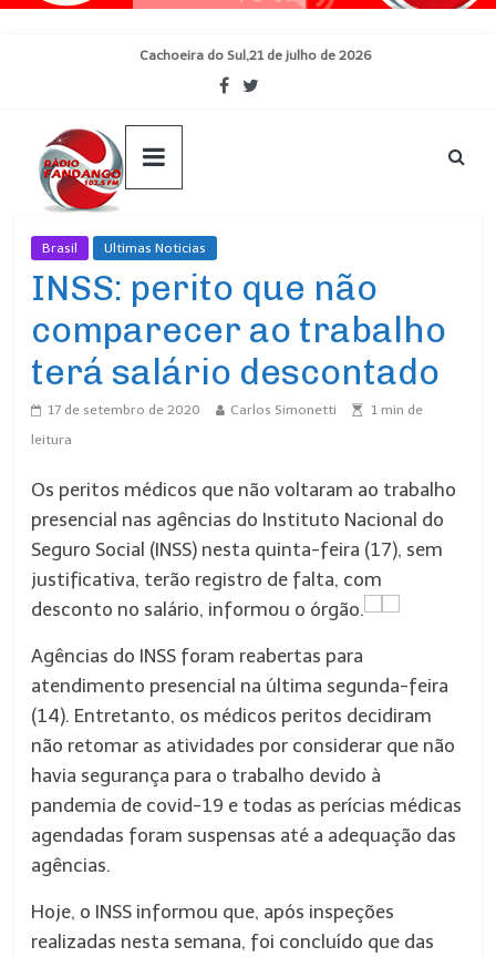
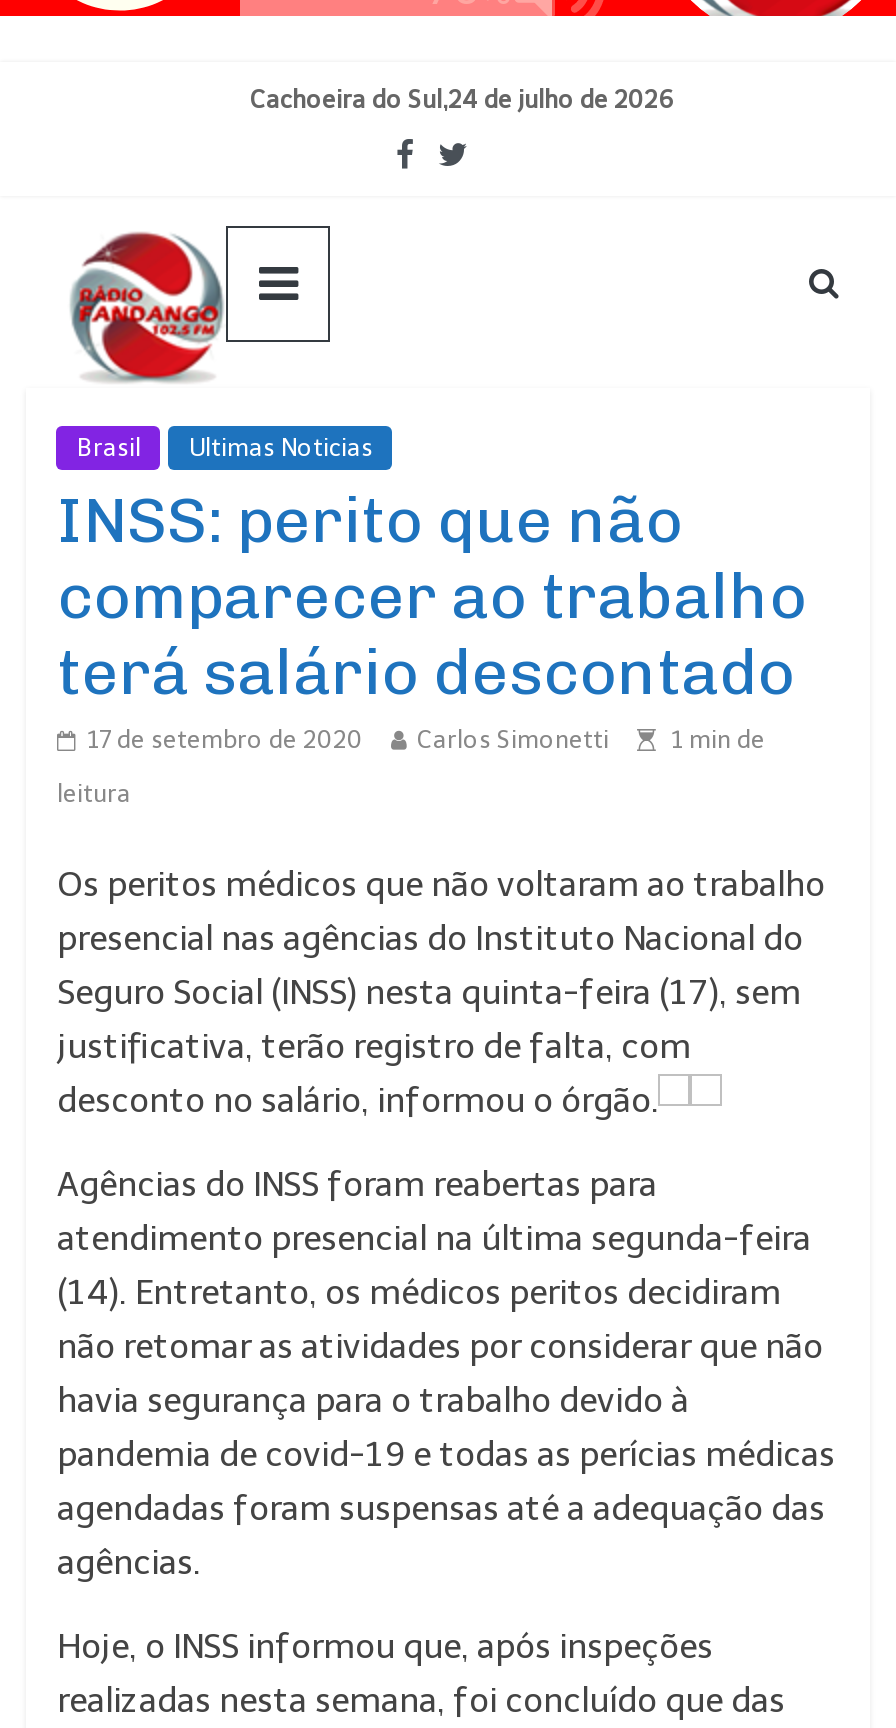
[139,48,372,63] Cachoeira do Sul,21 de julho de 2026 -> [250,86,674,114] Cachoeira do Sul,24 de julho de 2026

